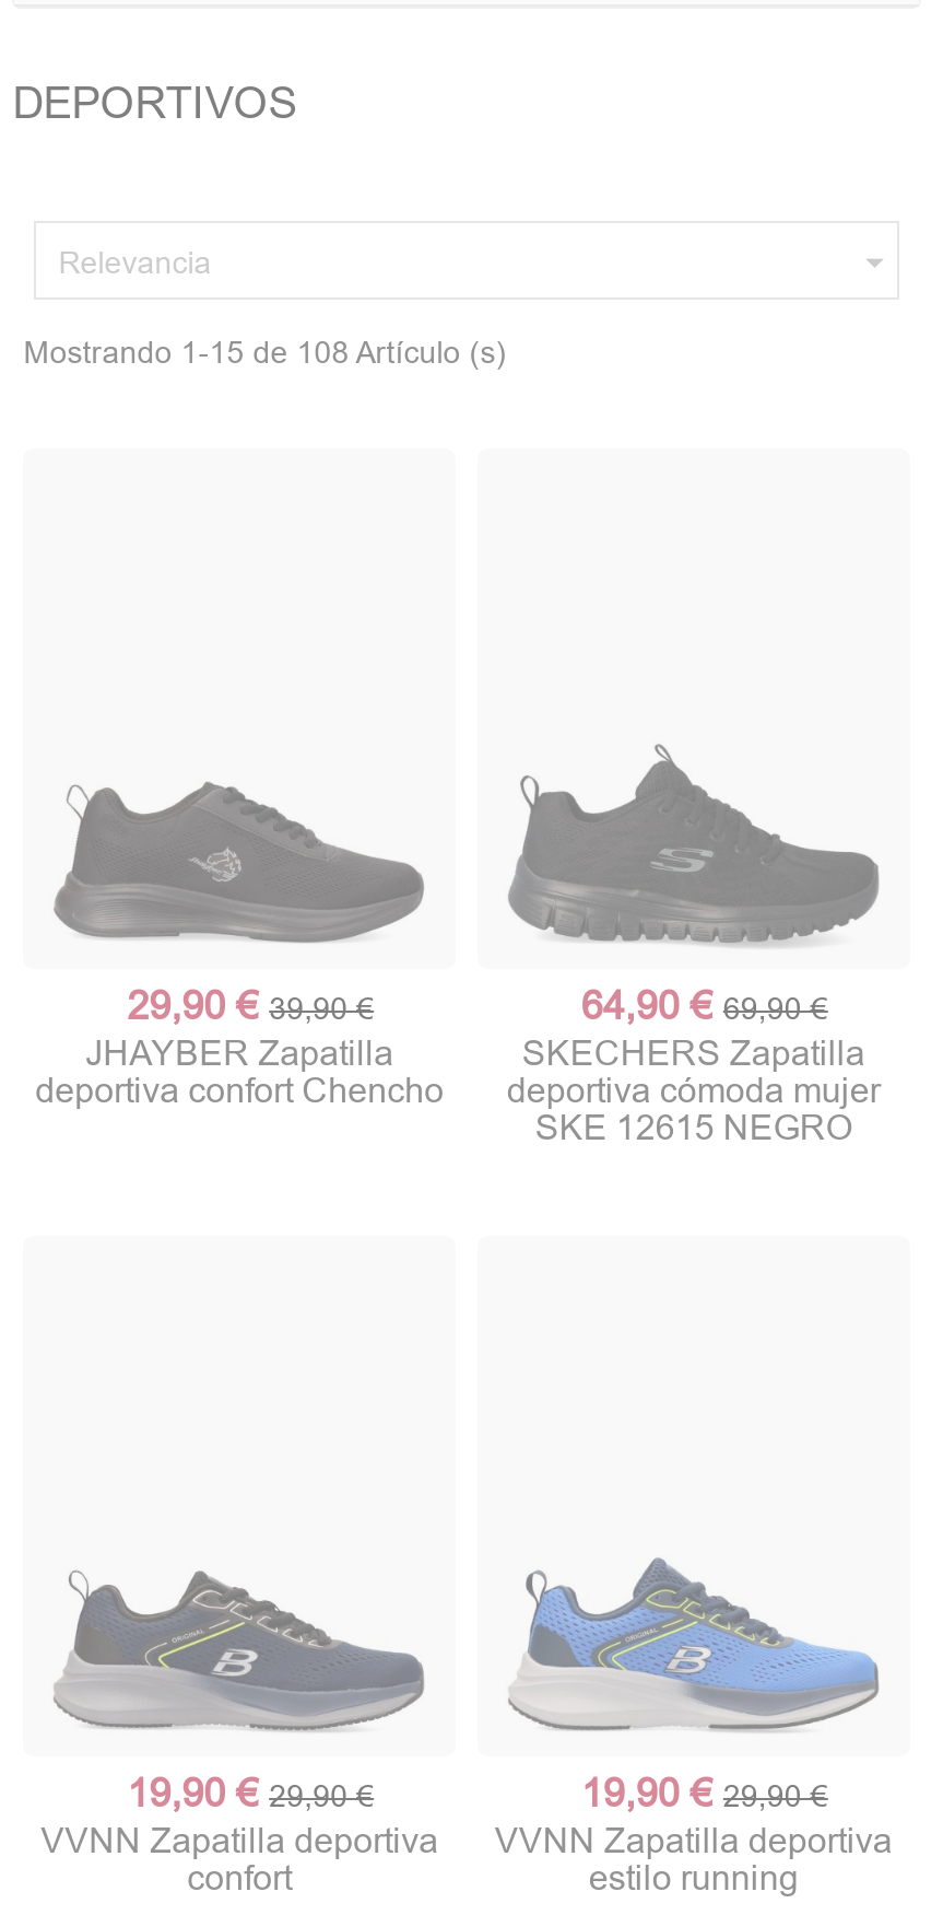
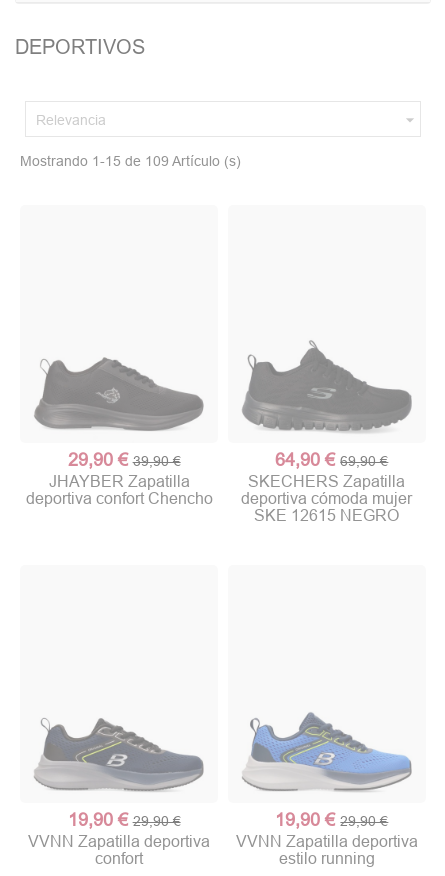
[23,336,506,371] Mostrando 1-15 de 108 Artículo (s) -> [20,153,241,169] Mostrando 1-15 de 109 Artículo (s)

